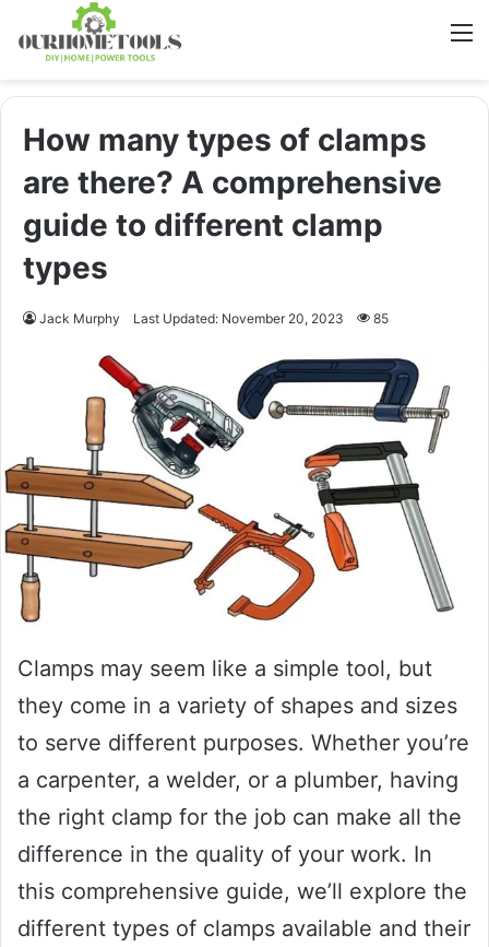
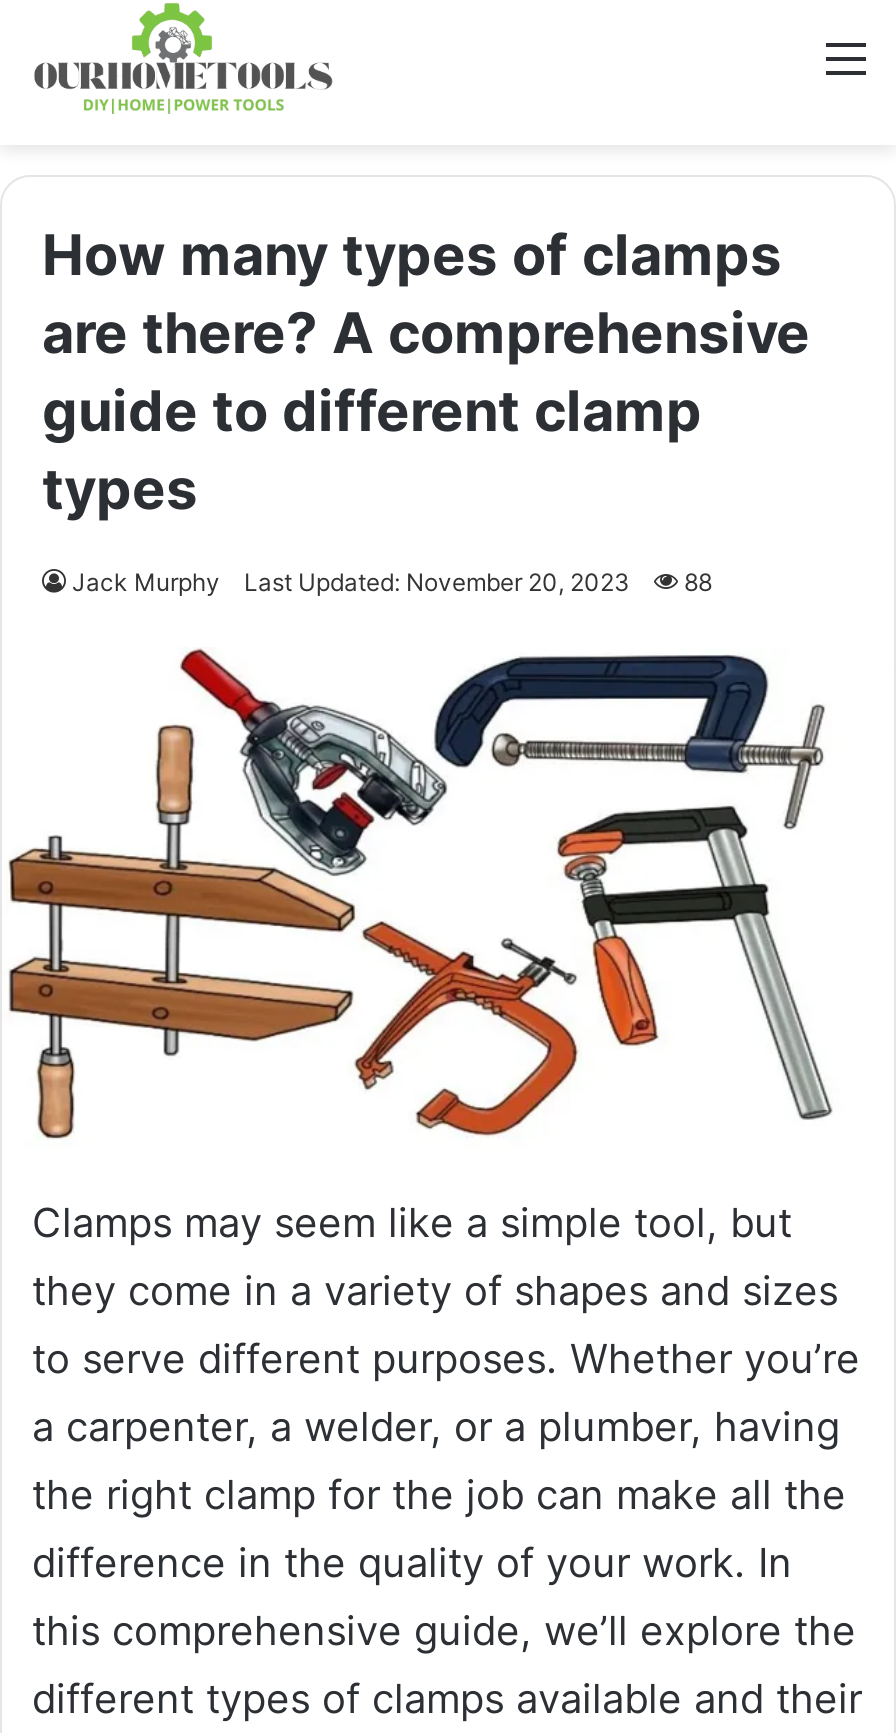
[39,310,389,327] Jack Murphy Last Updated: November 20, 2023 85 -> [72,567,712,597] Jack Murphy Last Updated: November 20, 2023 88

